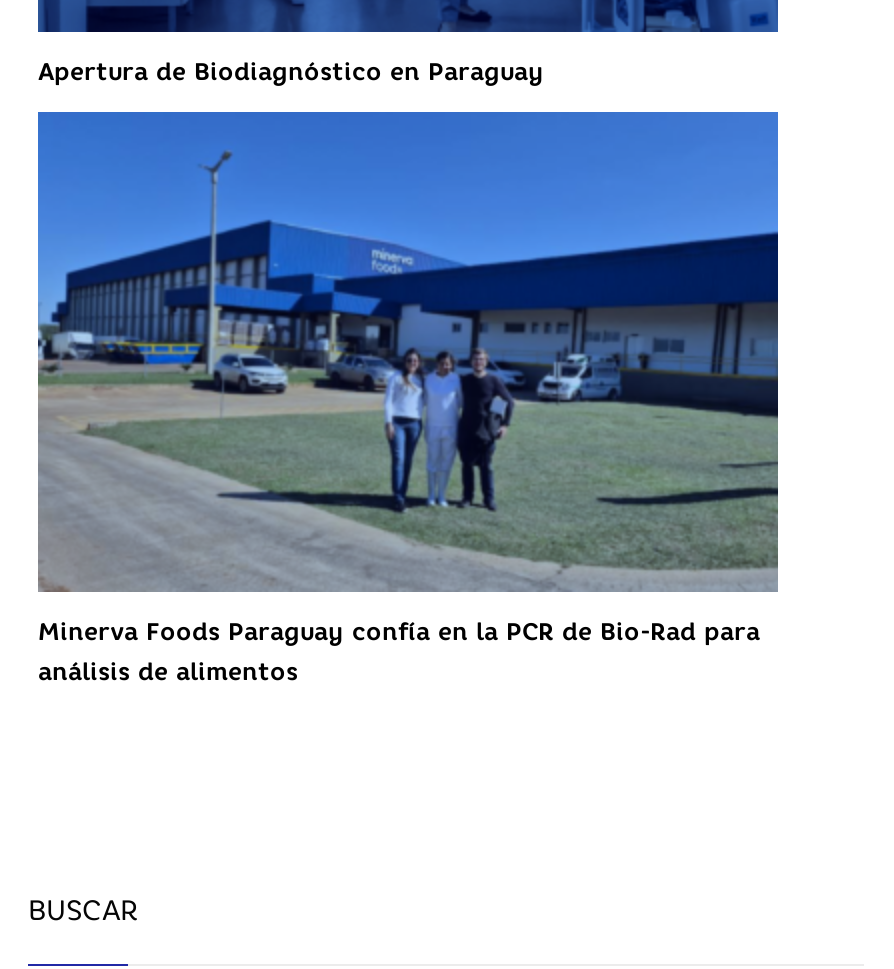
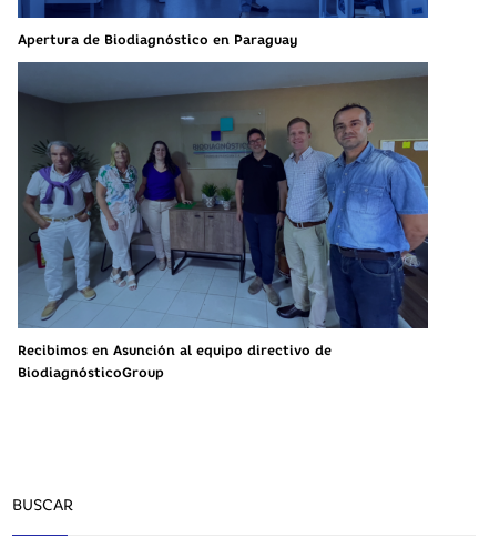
[36,112,780,685] [image] | Minerva Foods Paraguay confía en la PCR de Bio-Rad para | análisis de alimentos -> [17,62,429,380] [image] | Recibimos en Asunción al equipo directivo de | BiodiagnósticoGroup

